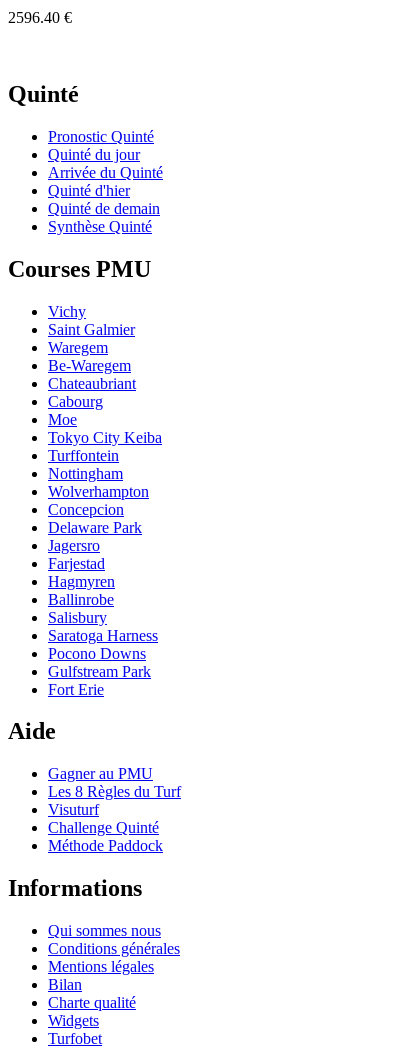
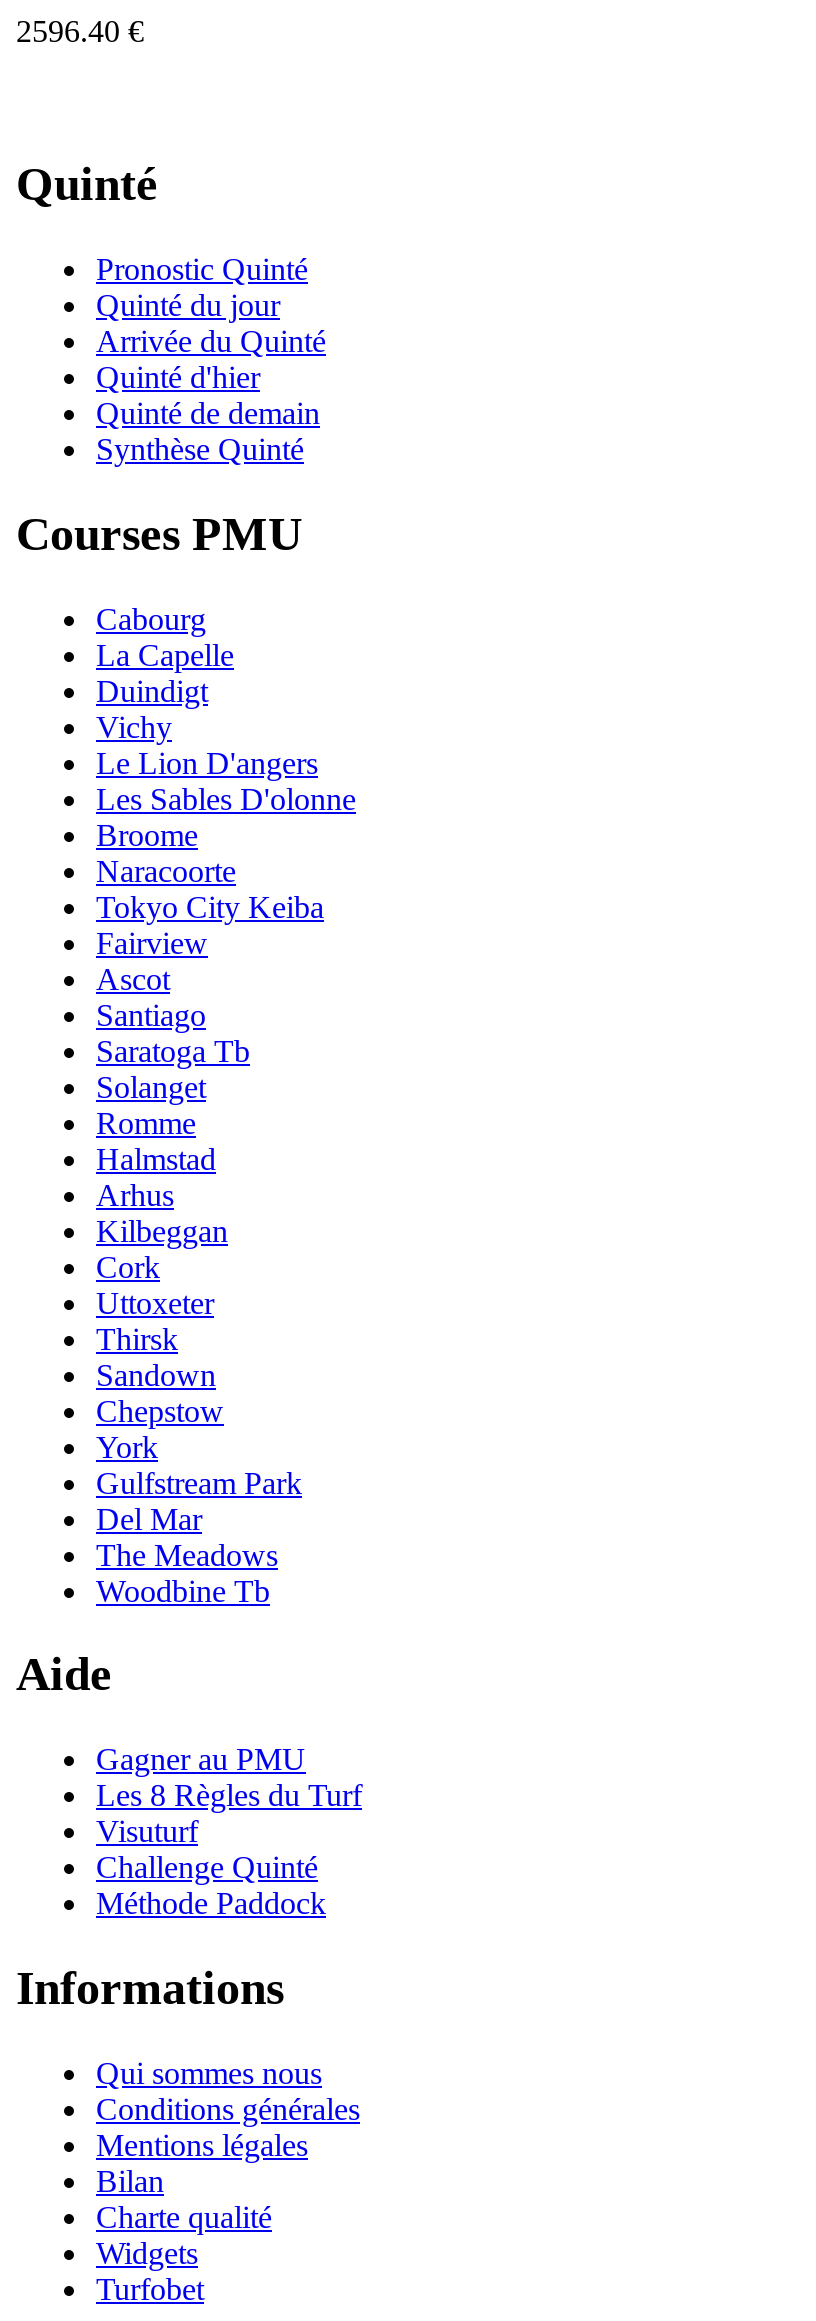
none -> [96,601,234,707] Cabourg | La Capelle | Duindigt
[48,321,136,428] Saint Galmier | Waregem | Be-Waregem | Chateaubriant | Cabourg | Moe -> [96,745,356,887] Le Lion D'angers | Les Sables D'olonne | Broome | Naracoorte
[48,447,158,662] Turffontein | Nottingham | Wolverhampton | Concepcion | Delaware Park | Jagersro | Farjestad | Hagmyren | Ballinrobe | Salisbury | Saratoga Harness | Pocono Downs -> [96,925,250,1463] Fairview | Ascot | Santiago | Saratoga Tb | Solanget | Romme | Halmstad | Arhus | Kilbeggan | Cork | Uttoxeter | Thirsk | Sandown | Chepstow | York
[48,681,104,698] Fort Erie -> [96,1501,278,1607] Del Mar | The Meadows | Woodbine Tb

